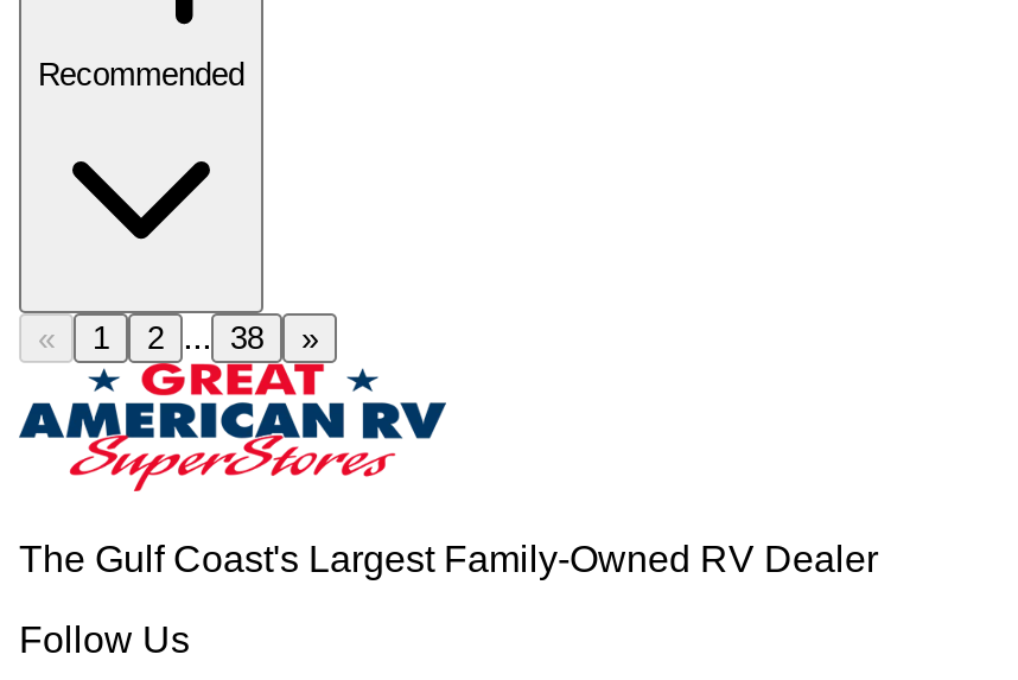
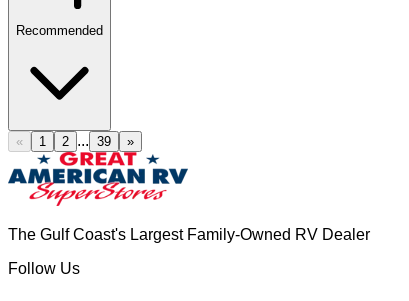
[147,315,263,355] 2 ... 38 -> [62,132,111,149] 2 ... 39

